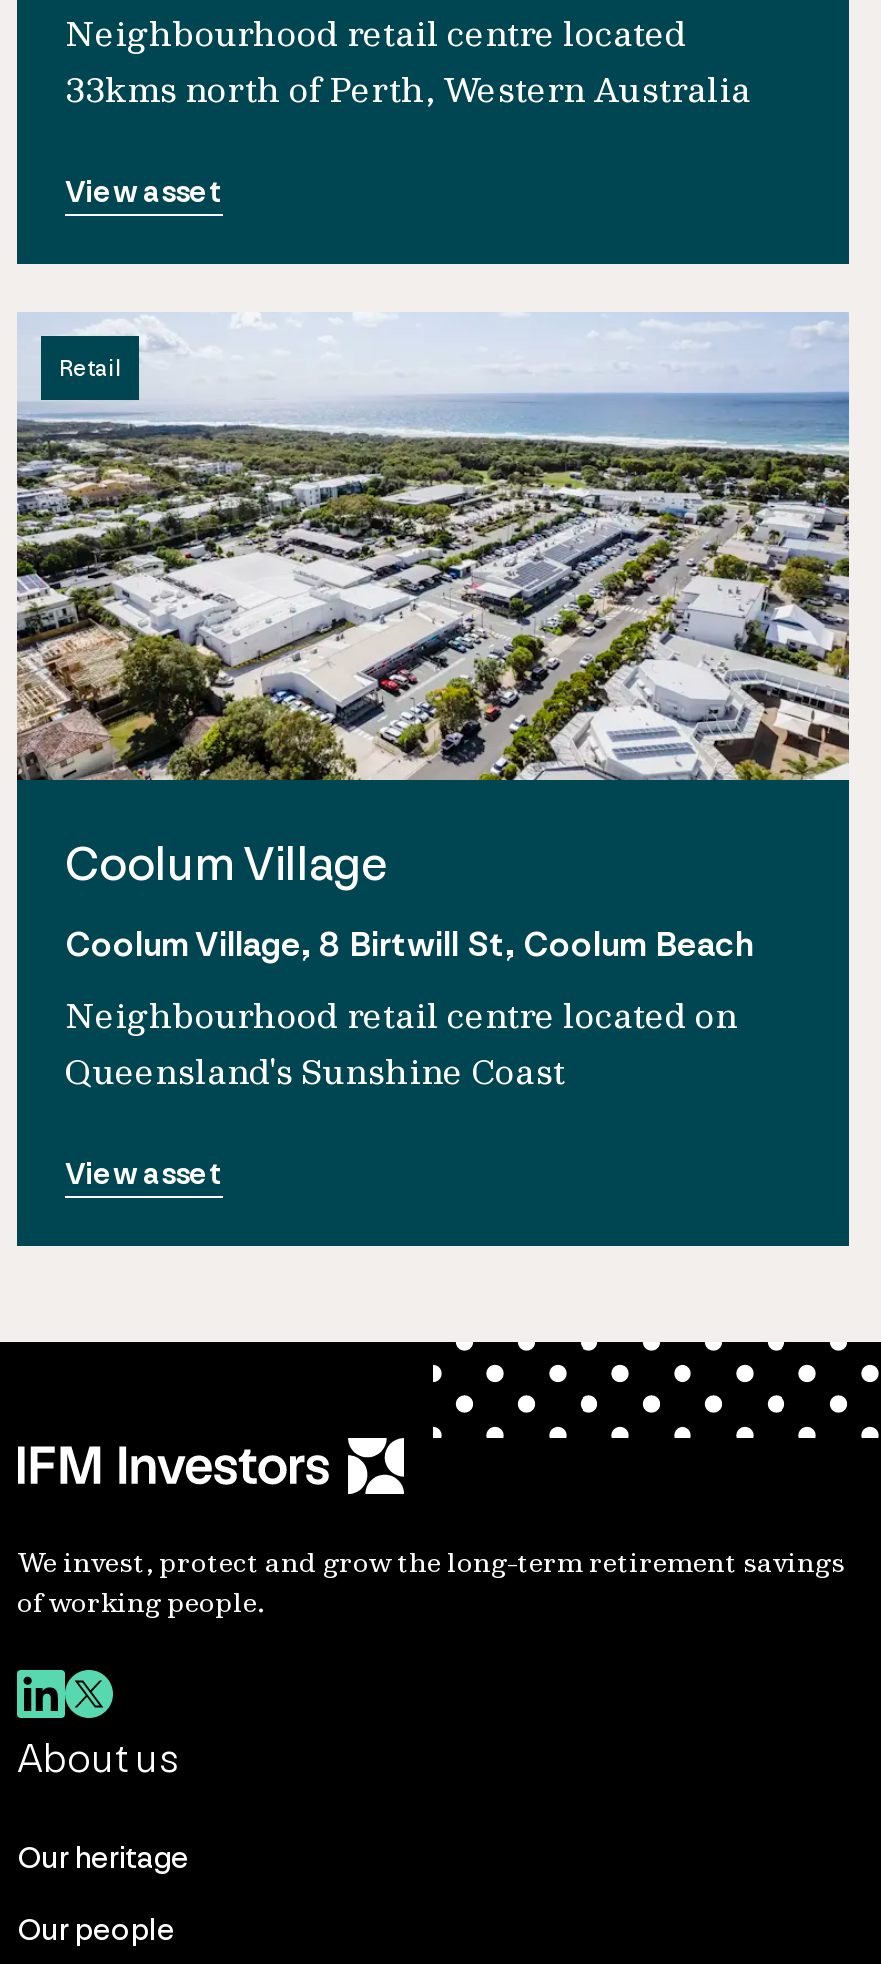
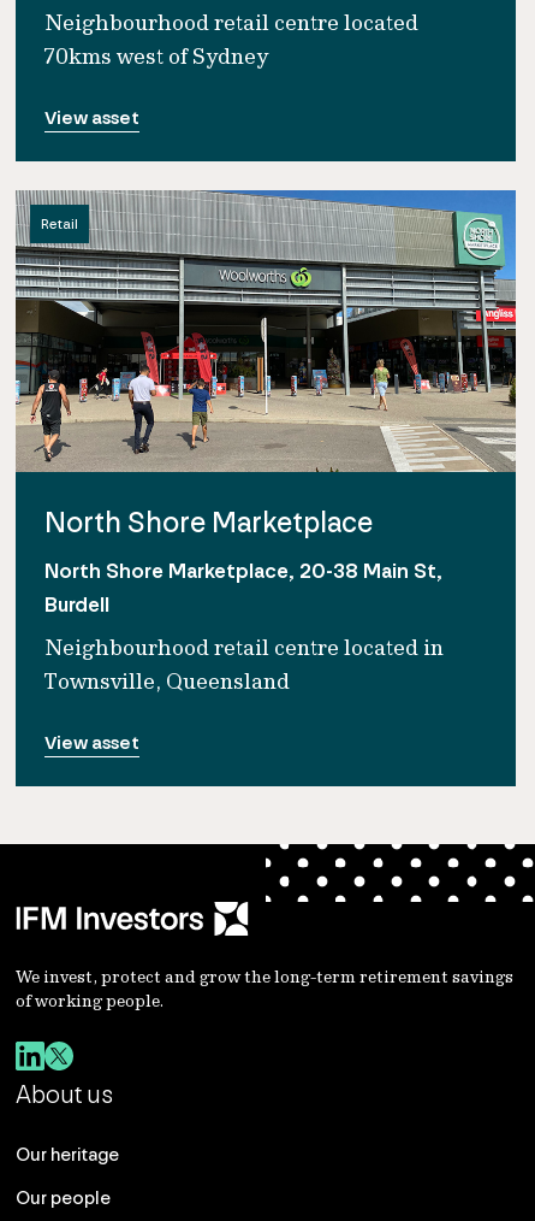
[65,67,751,113] 33kms north of Perth, Western Australia -> [44,43,268,70] 70kms west of Sydney
[15,312,851,893] [image] | Coolum Village -> [14,189,517,540] [image] | North Shore Marketplace
[65,923,755,967] Coolum Village, 8 Birtwill St, Coolum Beach -> [44,558,442,618] North Shore Marketplace, 20-38 Main St, | Burdell
[65,993,737,1095] Neighbourhood retail centre located on | Queensland's Sunshine Coast -> [44,634,444,695] Neighbourhood retail centre located in | Townsville, Queensland

